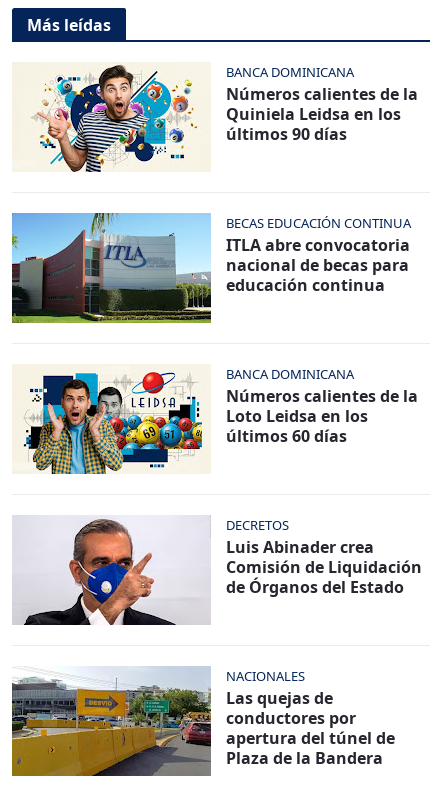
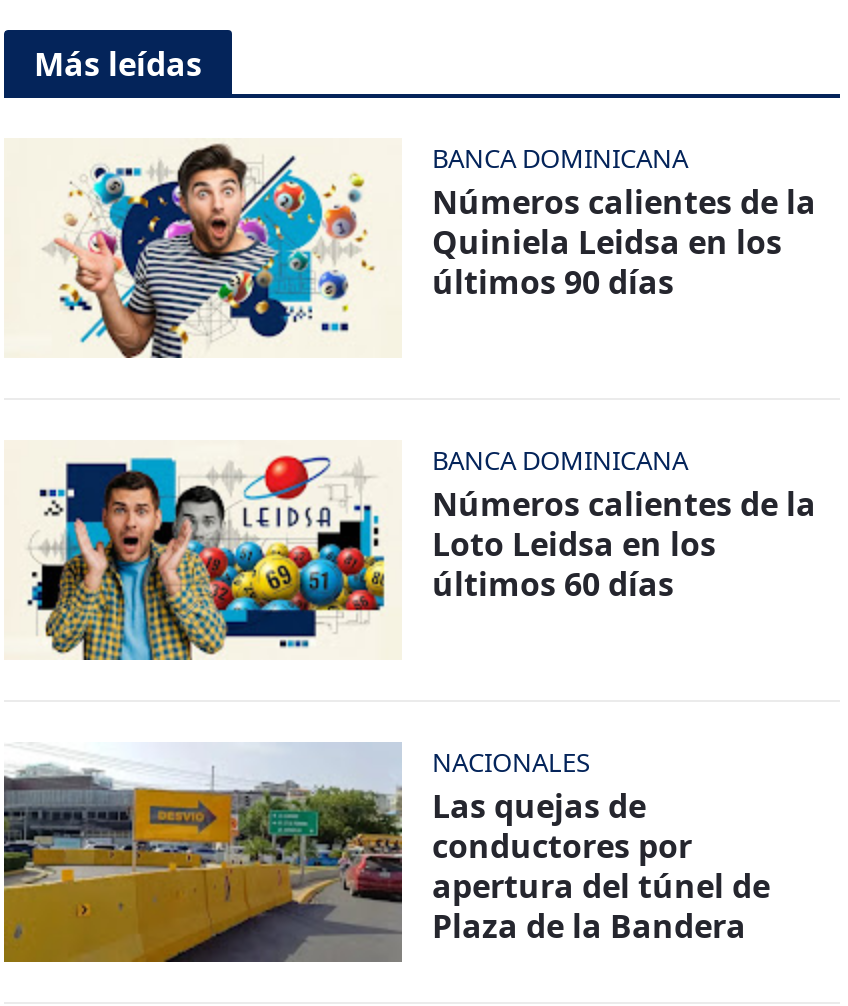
[11,212,411,324] [image] | BECAS EDUCACIÓN CONTINUA | ITLA abre convocatoria | nacional de becas para | educación continua -> none
[13,515,422,626] [image] | DECRETOS | Luis Abinader crea | Comisión de Liquidación | de Órganos del Estado -> none

